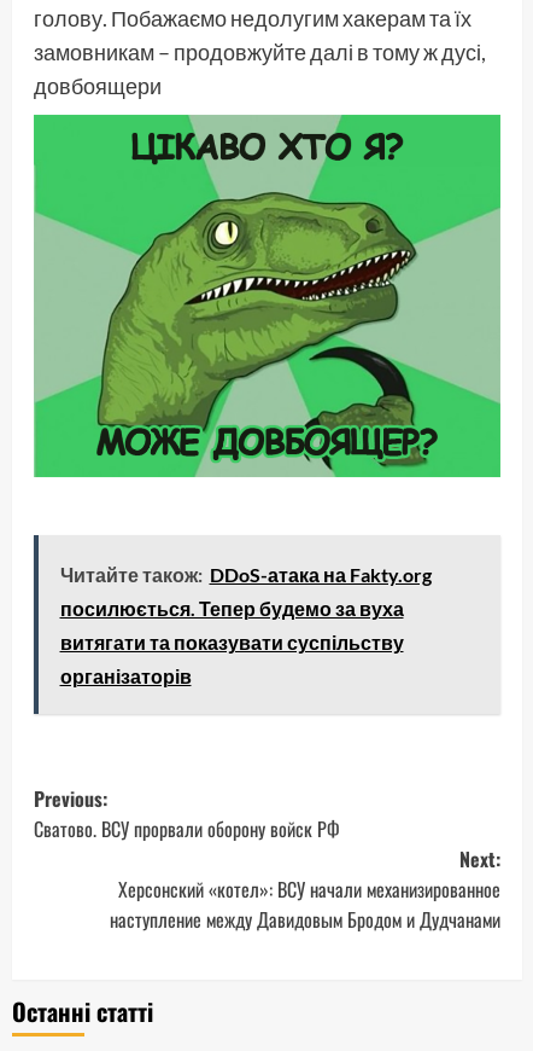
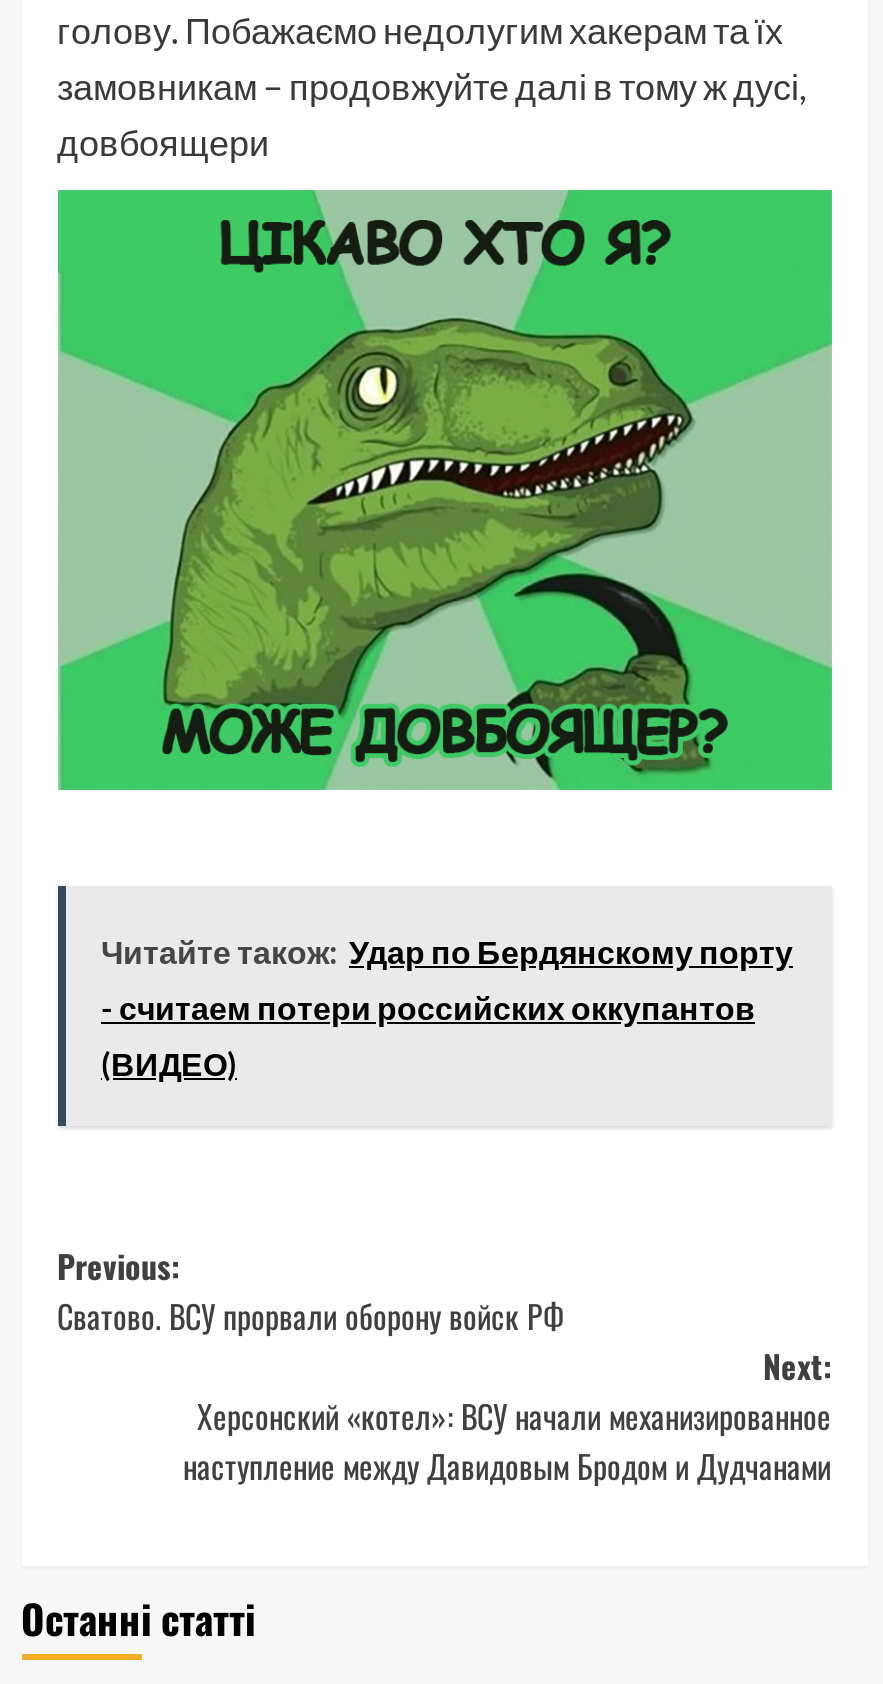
[60,563,431,687] Читайте також: DDoS-атака на Fakty.org | посилюється. Тепер будемо за вуха | витягати та показувати суспільству | організаторів -> [101,932,793,1082] Читайте також: Удар по Бердянскому порту | - считаем потери российских оккупантов | (ВИДЕО)

